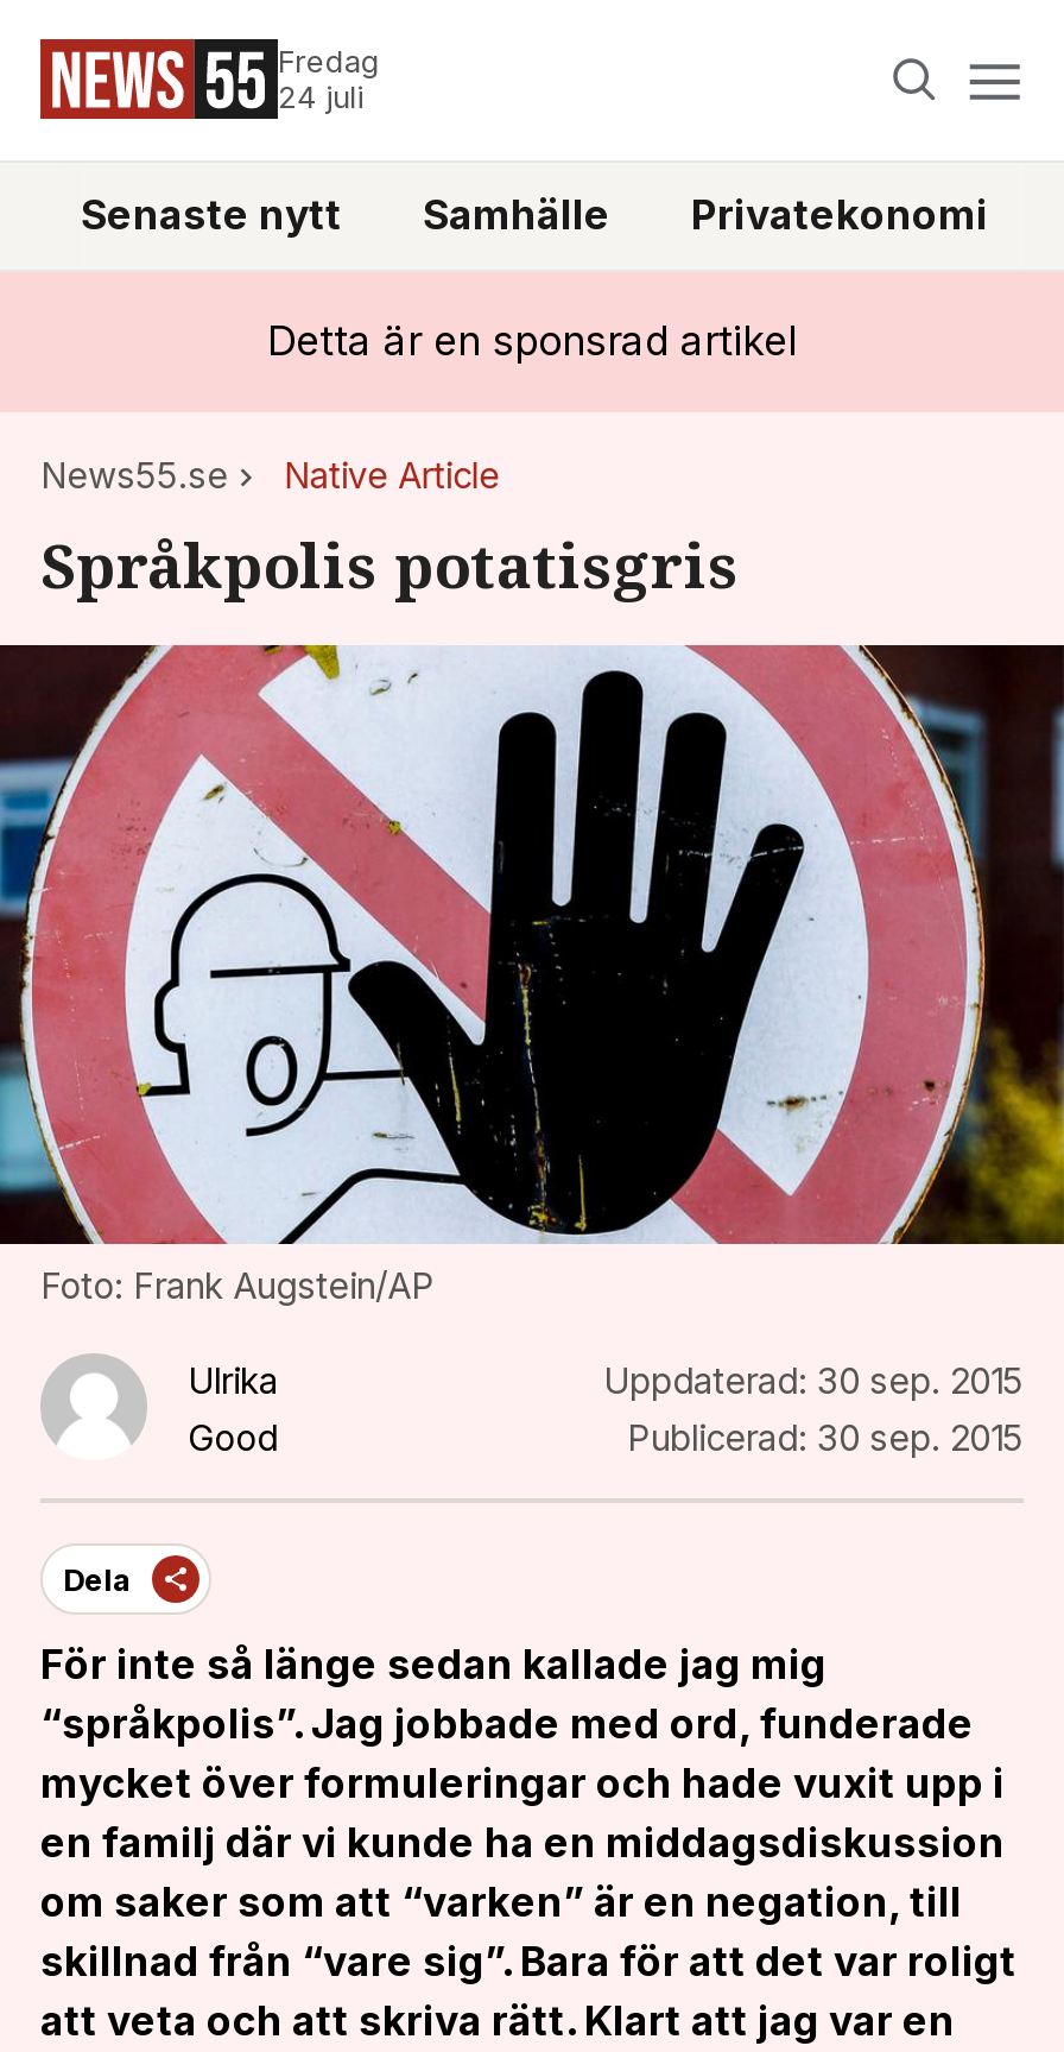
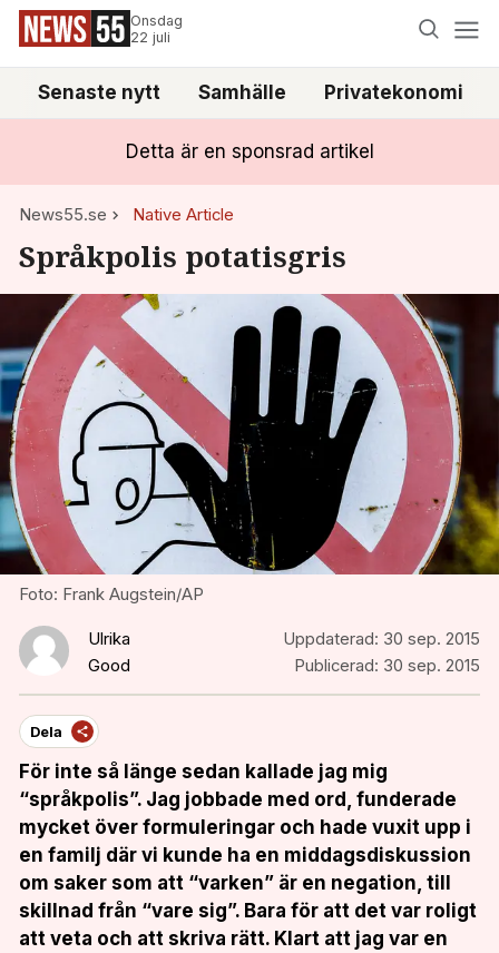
[278,44,380,115] Fredag | 24 juli -> [130,12,183,46] Onsdag | 22 juli

